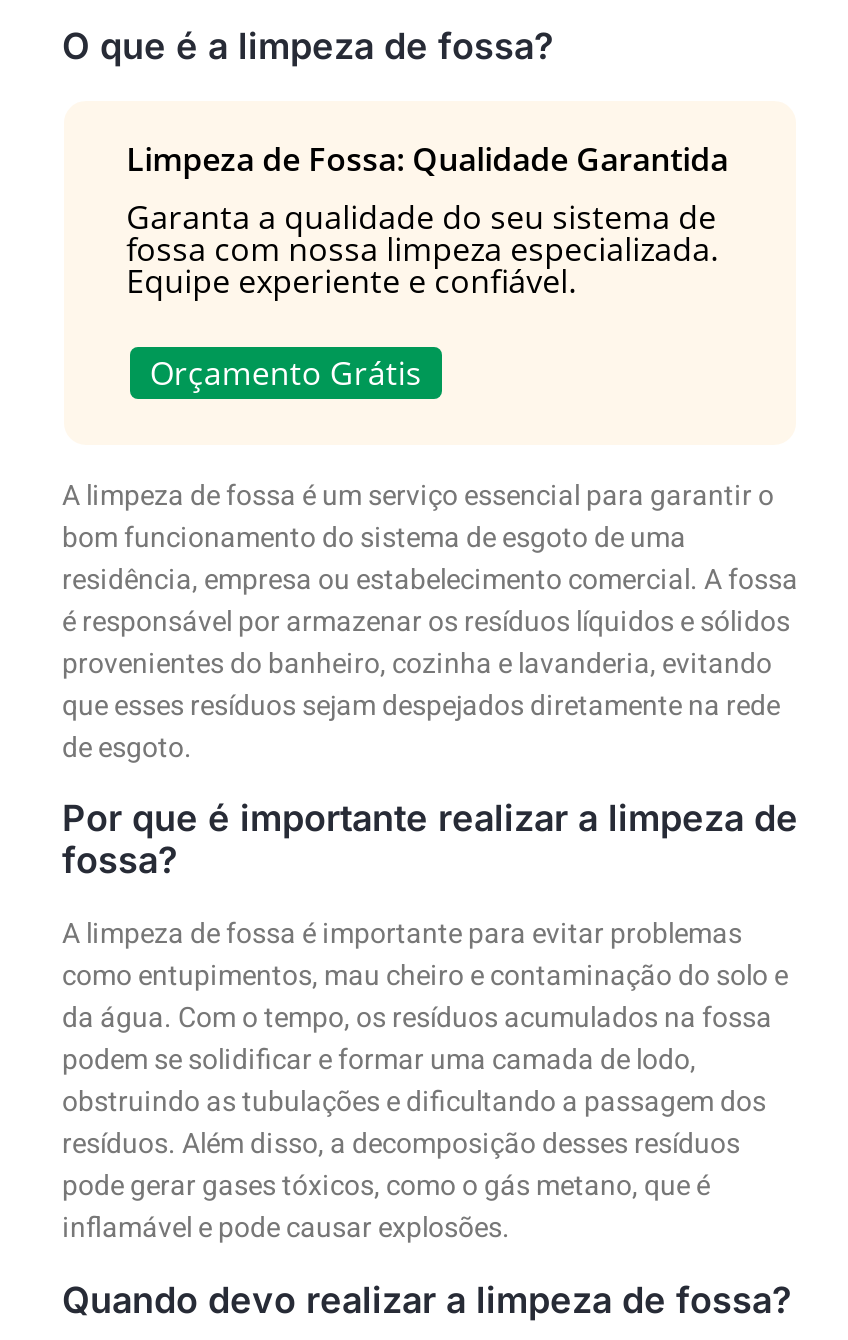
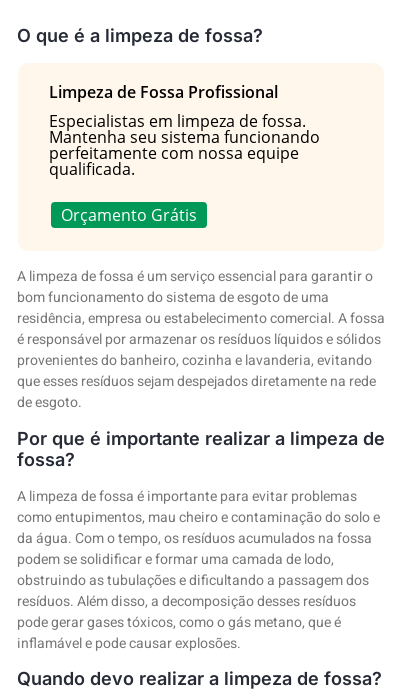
[126,137,728,303] Limpeza de Fossa: Qualidade Garantida | Garanta a qualidade do seu sistema de | fossa com nossa limpeza especializada. | Equipe experiente e confiável. -> [49,81,320,180] Limpeza de Fossa Profissional | Especialistas em limpeza de fossa. | Mantenha seu sistema funcionando | perfeitamente com nossa equipe | qualificada.

